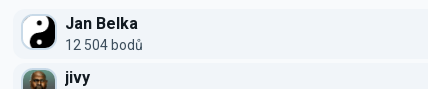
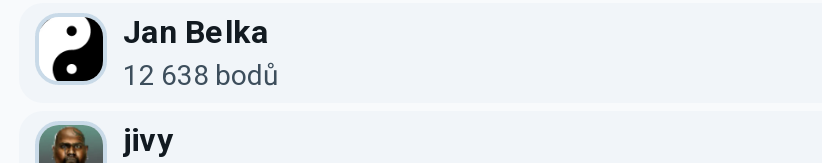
[65,37,143,53] 12 504 bodů -> [123,59,279,91] 12 638 bodů

